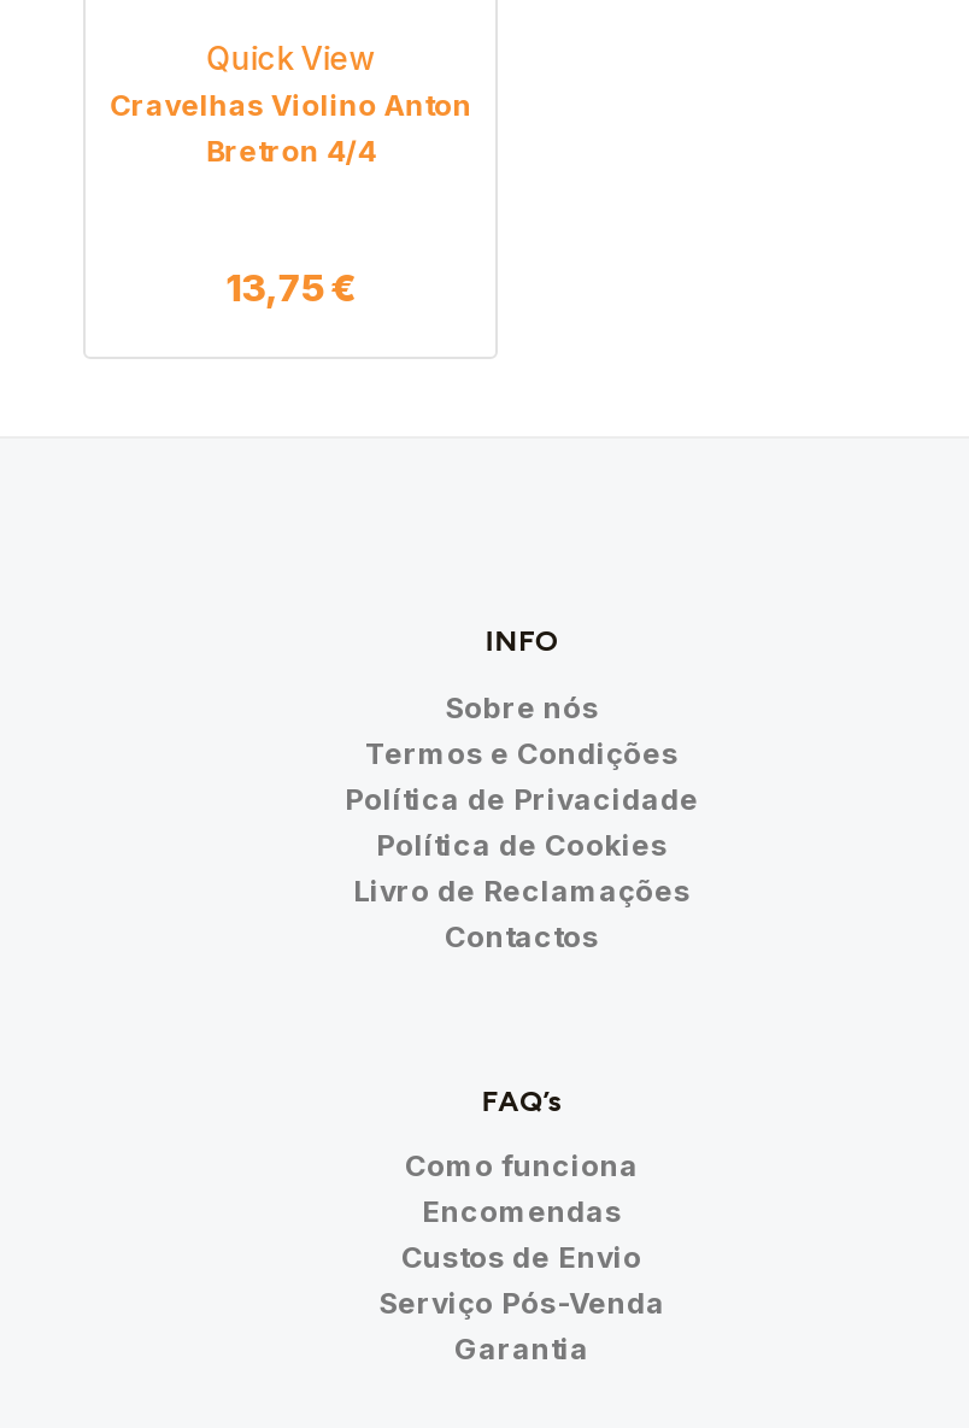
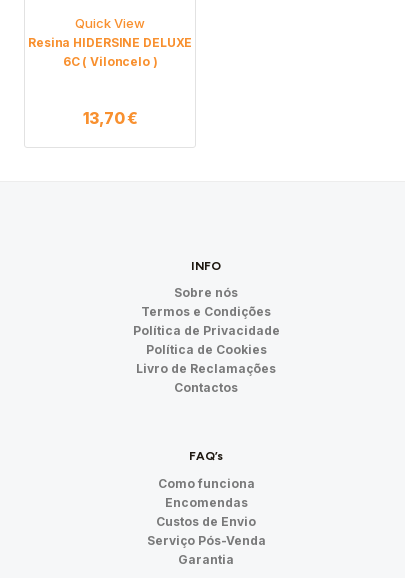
[110,87,472,168] Cravelhas Violino Anton | Bretron 4/4 -> [28,35,192,69] Resina HIDERSINE DELUXE | 6C ( Viloncelo )
[226,265,356,311] 13,75€ -> [83,109,138,128] 13,70€

